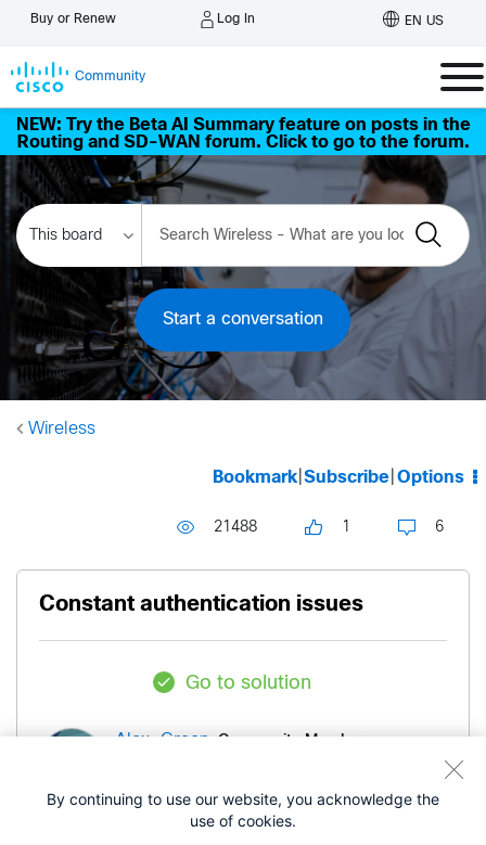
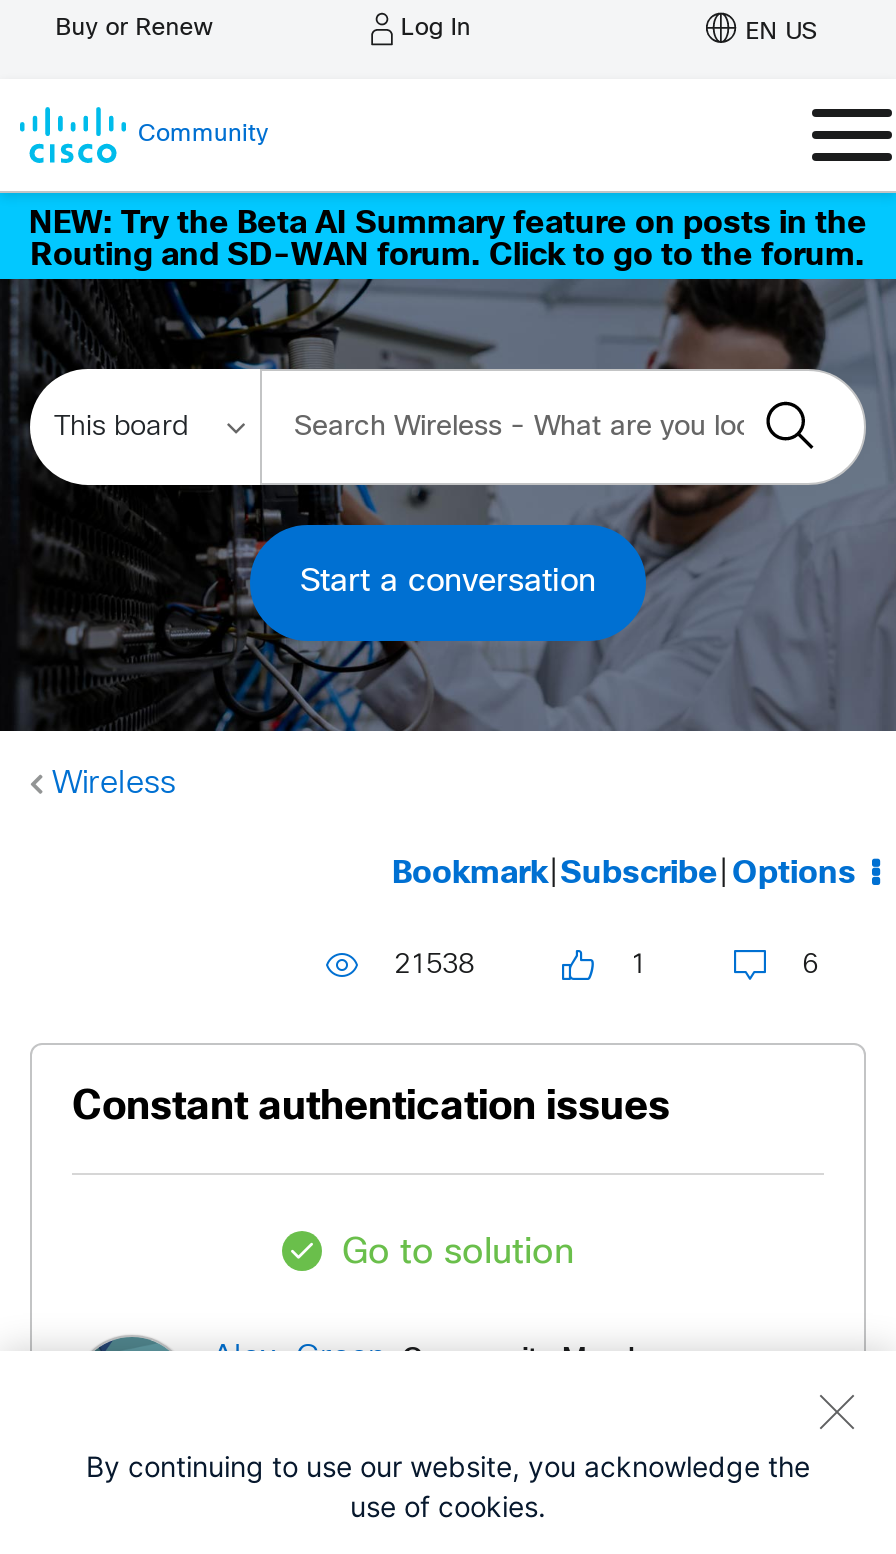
[214,521,257,535] 21488 -> [394,953,474,979] 21538

